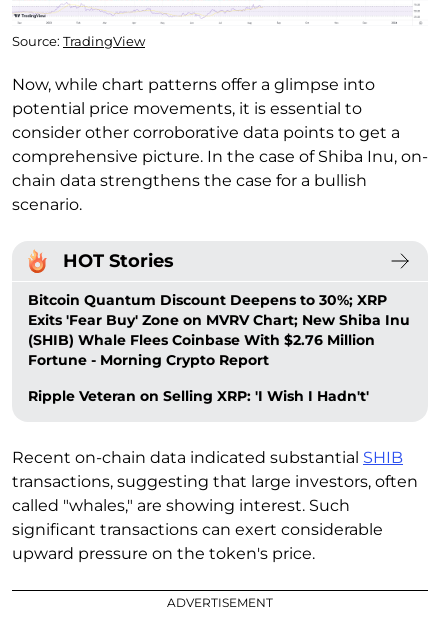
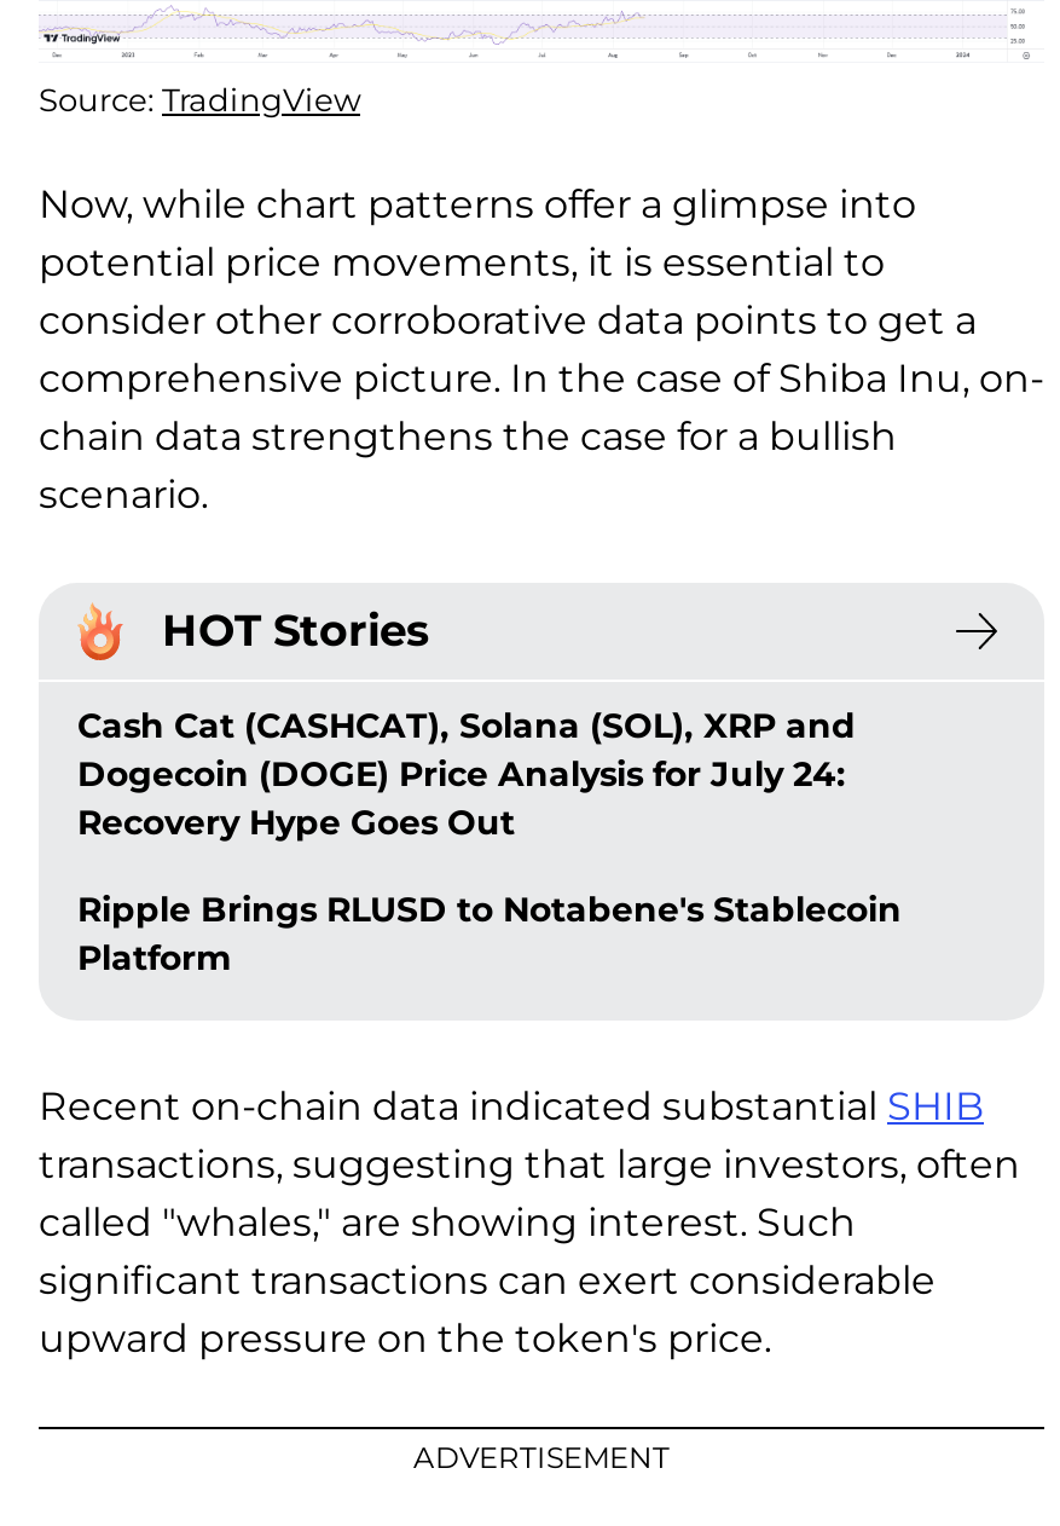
[28,291,410,369] Bitcoin Quantum Discount Deepens to 30%; XRP | Exits 'Fear Buy' Zone on MVRV Chart; New Shiba Inu | (SHIB) Whale Flees Coinbase With $2.76 Million | Fortune - Morning Crypto Report -> [77,704,856,845] Cash Cat (CASHCAT), Solana (SOL), XRP and | Dogecoin (DOGE) Price Analysis for July 24: | Recovery Hype Goes Out
[28,387,369,405] Ripple Veteran on Selling XRP: 'I Wish I Hadn't' -> [77,888,902,980] Ripple Brings RLUSD to Notabene's Stablecoin | Platform

